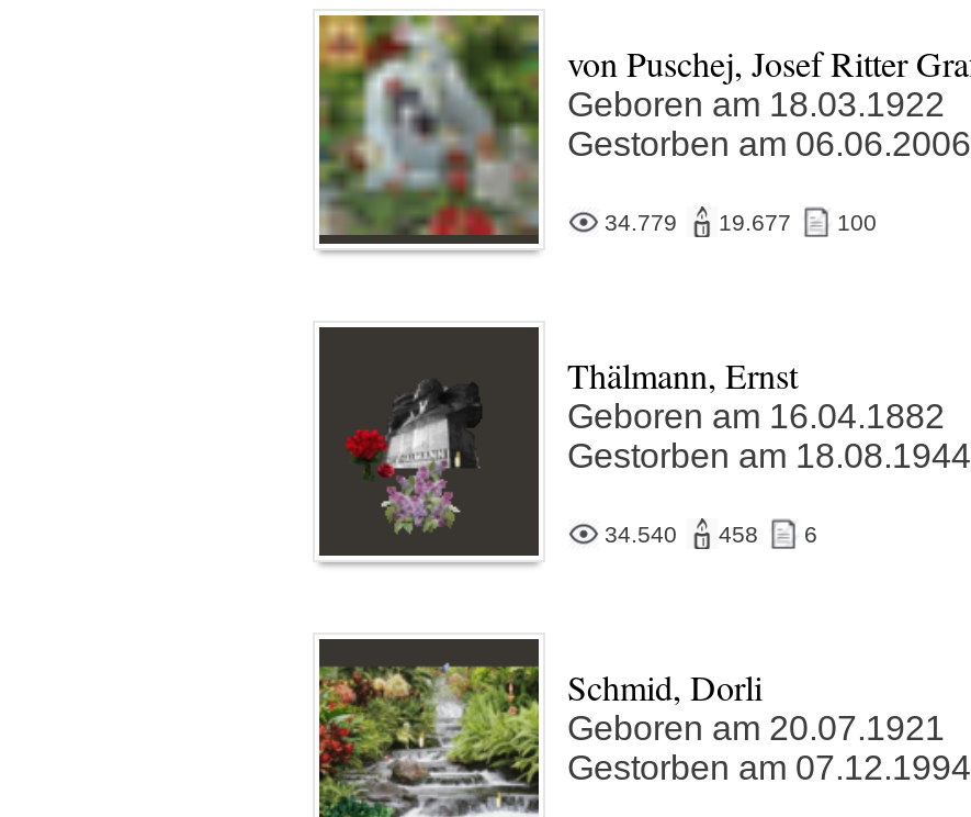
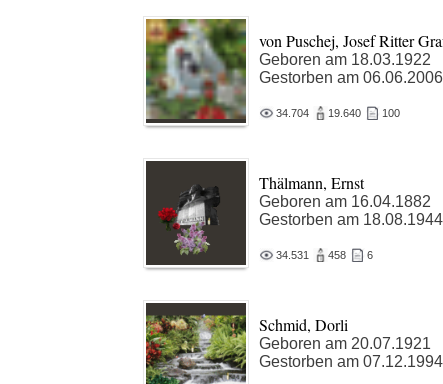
[605,209,677,235] 34.779 -> [276,107,309,119] 34.704
[719,209,791,235] 19.677 -> [328,107,361,119] 19.640
[605,521,817,547] 34.540 458 6 -> [276,249,373,261] 34.531 458 6

